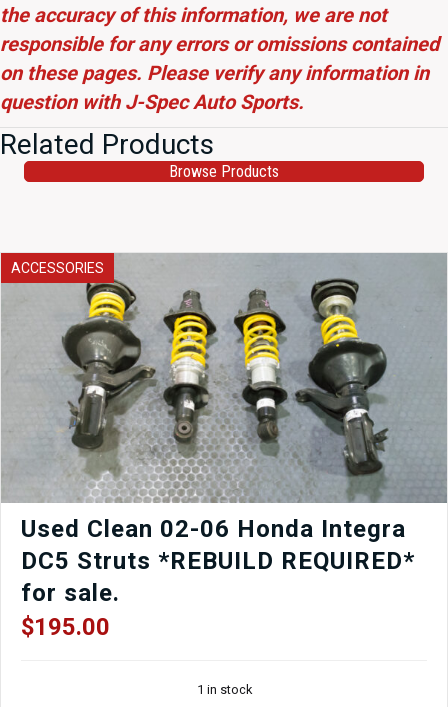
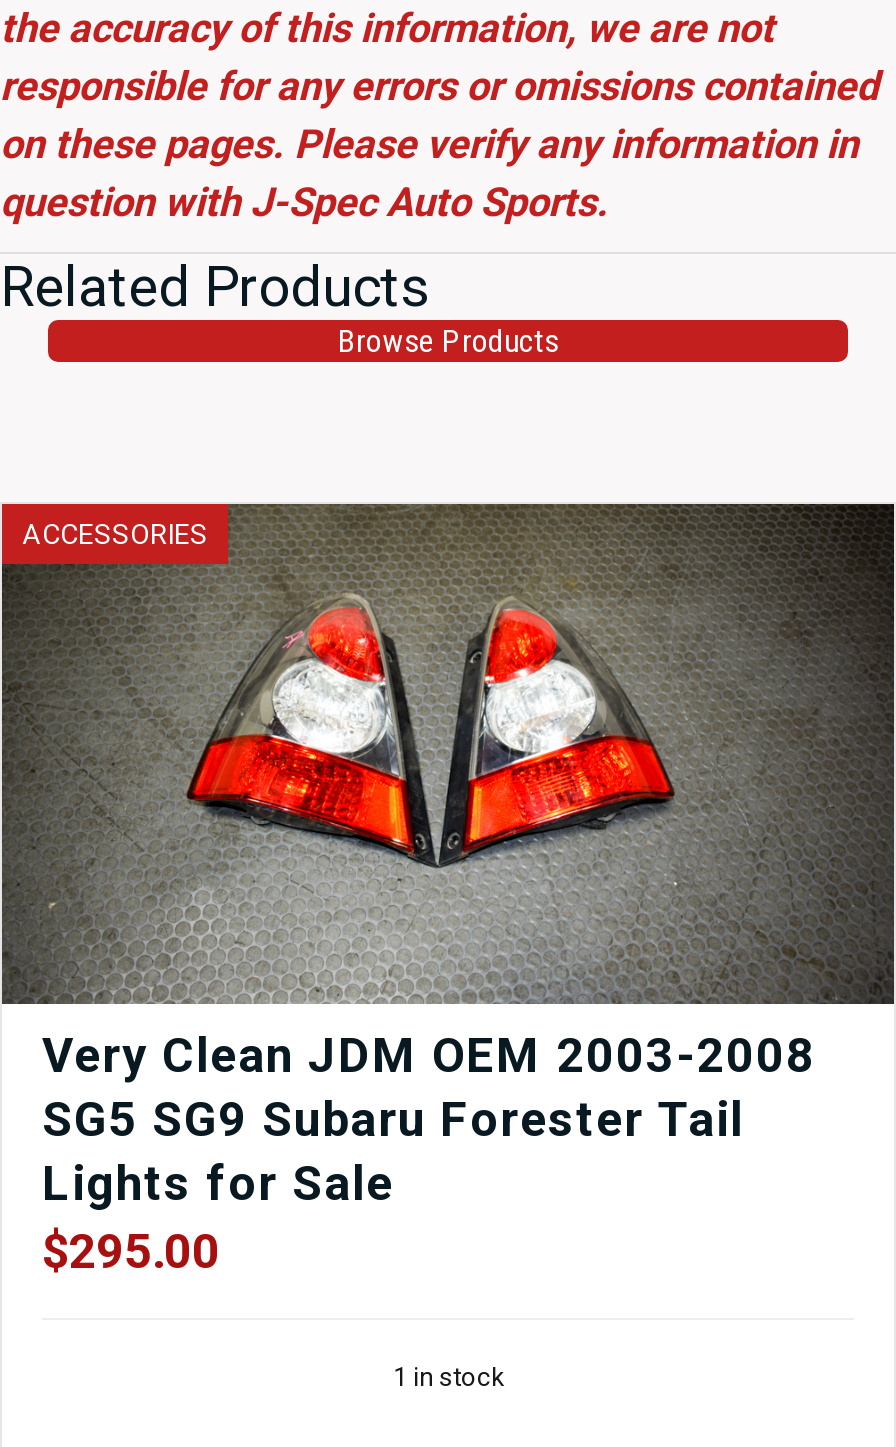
[3,252,445,641] [image] | Used Clean 02-06 Honda Integra | DC5 Struts *REBUILD REQUIRED* | for sale. | $195.00 -> [6,502,890,1281] [image] | Very Clean JDM OEM 2003-2008 | SG5 SG9 Subaru Forester Tail | Lights for Sale | $295.00

